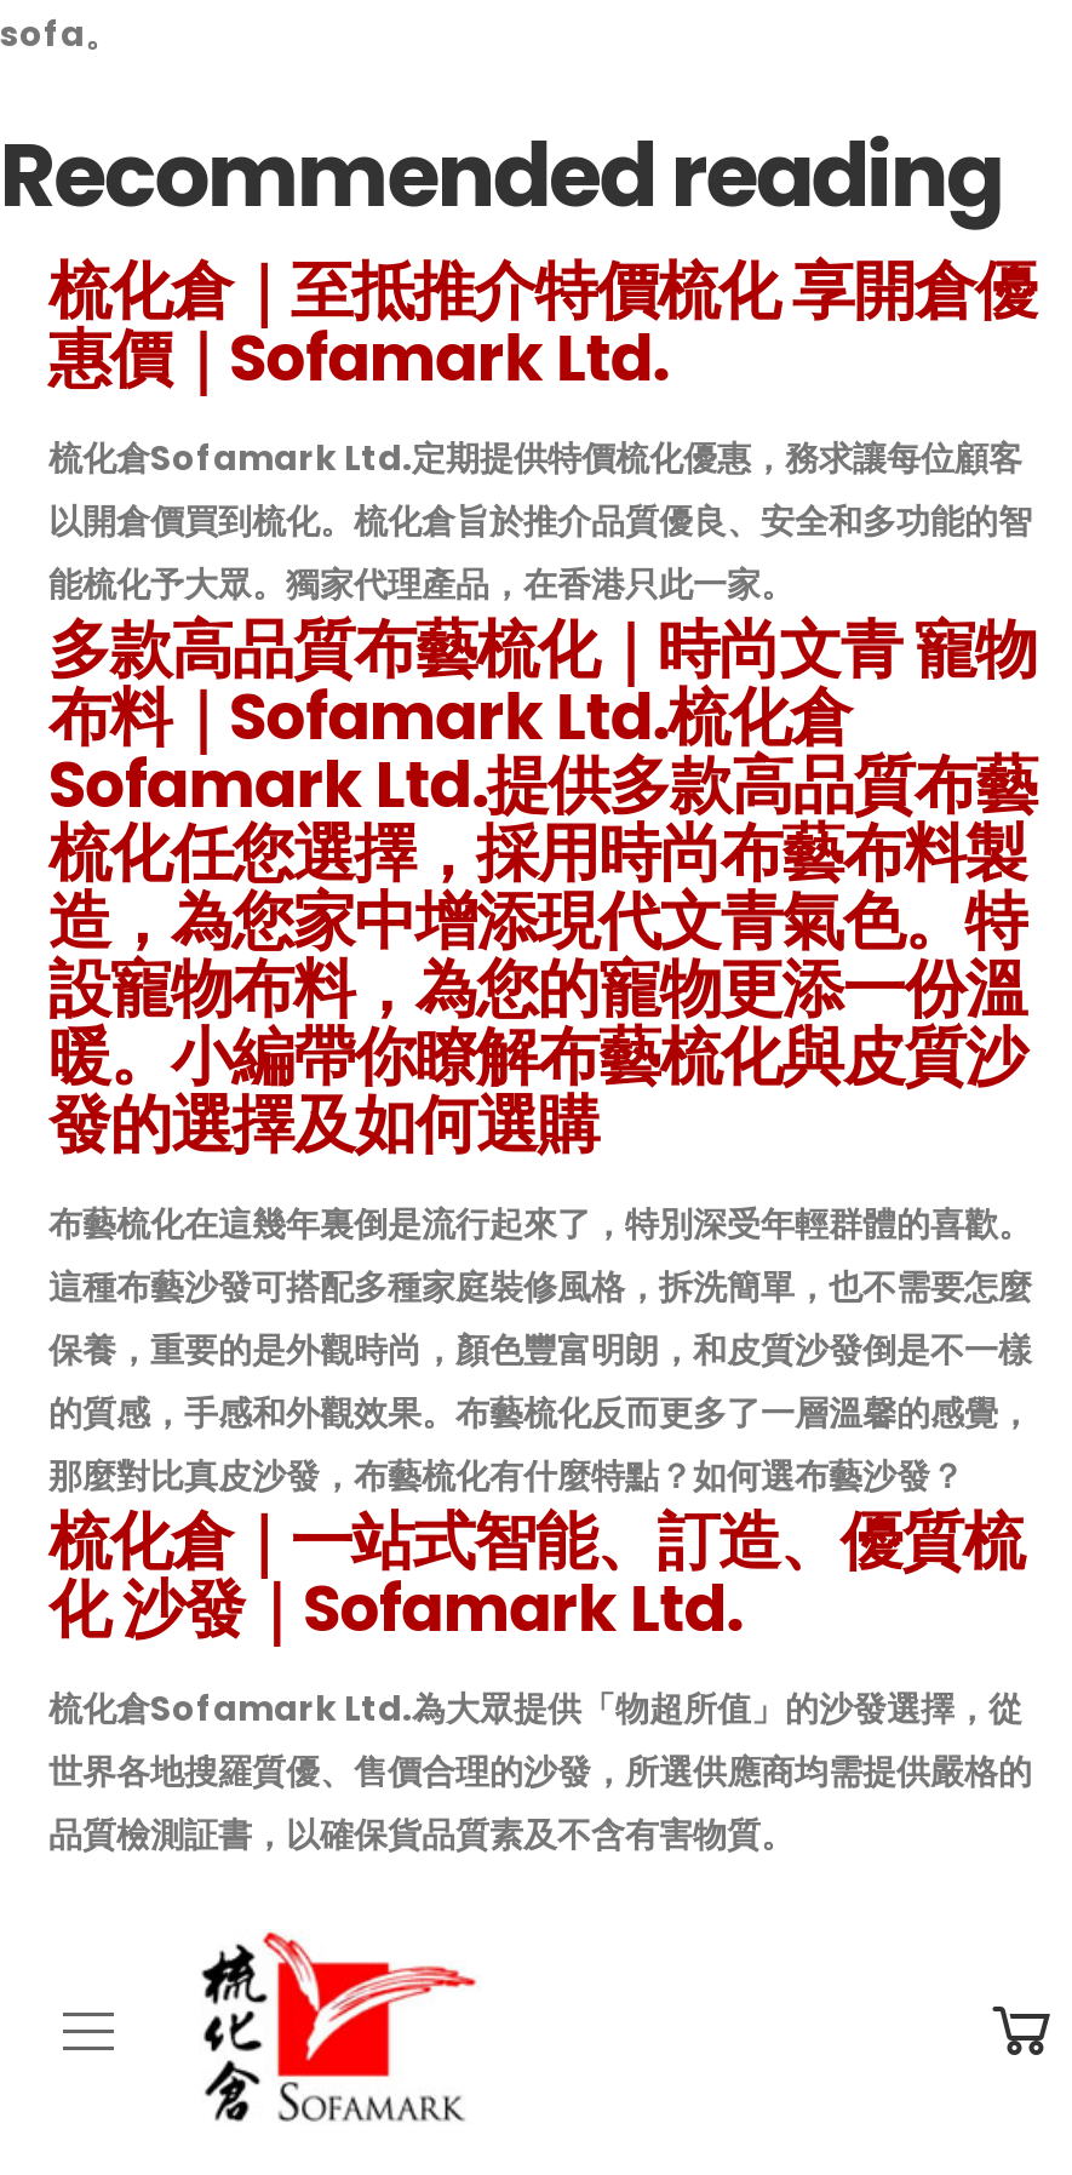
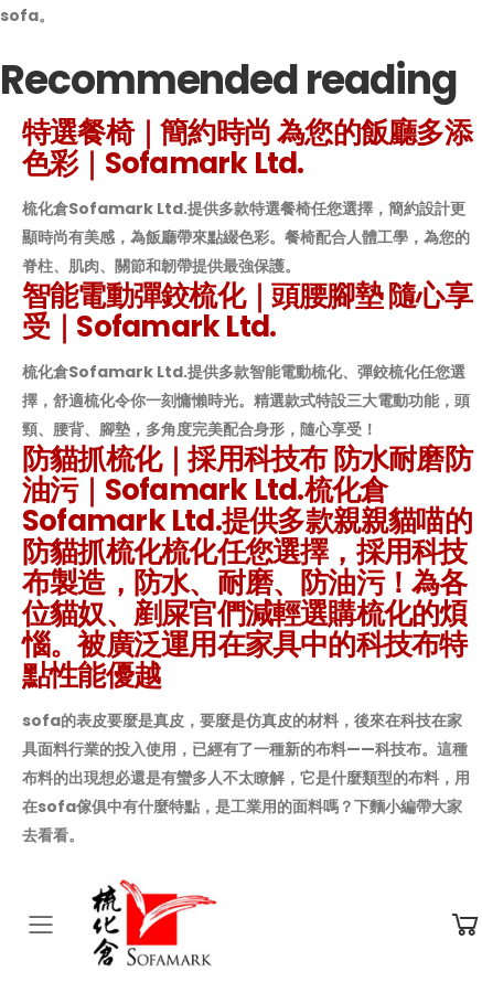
[48,247,1036,1859] 梳化倉｜至抵推介特價梳化 享開倉優 | 惠價｜Sofamark Ltd. | 梳化倉Sofamark Ltd.定期提供特價梳化優惠，務求讓每位顧客 | 以開倉價買到梳化。梳化倉旨於推介品質優良、安全和多功能的智 | 能梳化予大眾。獨家代理產品，在香港只此一家。 | 多款高品質布藝梳化｜時尚文青 寵物 | 布料｜Sofamark Ltd.梳化倉 | Sofamark Ltd.提供多款高品質布藝 | 梳化任您選擇，採用時尚布藝布料製 | 造，為您家中增添現代文青氣色。特 | 設寵物布料，為您的寵物更添一份溫 | 暖。小編帶你瞭解布藝梳化與皮質沙 | 發的選擇及如何選購 | 布藝梳化在這幾年裏倒是流行起來了，特別深受年輕群體的喜歡。 | 這種布藝沙發可搭配多種家庭裝修風格，拆洗簡單，也不需要怎麼 | 保養，重要的是外觀時尚，顏色豐富明朗，和皮質沙發倒是不一樣 | 的質感，手感和外觀效果。布藝梳化反而更多了一層溫馨的感覺， | 那麼對比真皮沙發，布藝梳化有什麼特點？如何選布藝沙發？ | 梳化倉｜一站式智能、訂造、優質梳 | 化 沙發｜Sofamark Ltd. | 梳化倉Sofamark Ltd.為大眾提供「物超所值」的沙發選擇，從 | 世界各地搜羅質優、售價合理的沙發，所選供應商均需提供嚴格的 | 品質檢測証書，以確保貨品質素及不含有害物質。 -> [22,113,472,846] 特選餐椅｜簡約時尚 為您的飯廳多添 | 色彩｜Sofamark Ltd. | 梳化倉Sofamark Ltd.提供多款特選餐椅任您選擇，簡約設計更 | 顯時尚有美感，為飯廳帶來點綴色彩。餐椅配合人體工學，為您的 | 脊柱、肌肉、關節和韌帶提供最強保護。 | 智能電動彈鉸梳化｜頭腰腳墊 隨心享 | 受｜Sofamark Ltd. | 梳化倉Sofamark Ltd.提供多款智能電動梳化、彈鉸梳化任您選 | 擇，舒適梳化令你一刻慵懶時光。精選款式特設三大電動功能，頭 | 頸、腰背、腳墊，多角度完美配合身形，隨心享受！ | 防貓抓梳化｜採用科技布 防水耐磨防 | 油污｜Sofamark Ltd.梳化倉 | Sofamark Ltd.提供多款親親貓喵的 | 防貓抓梳化梳化任您選擇，採用科技 | 布製造，防水、耐磨、防油污！為各 | 位貓奴、剷屎官們減輕選購梳化的煩 | 惱。被廣泛運用在家具中的科技布特 | 點性能優越 | sofa的表皮要麼是真皮，要麼是仿真皮的材料，後來在科技在家 | 具面料行業的投入使用，已經有了一種新的布料——科技布。這種 | 布料的出現想必還是有蠻多人不太瞭解，它是什麼類型的布料，用 | 在sofa傢俱中有什麼特點，是工業用的面料嗎？下麵小編帶大家 | 去看看。

